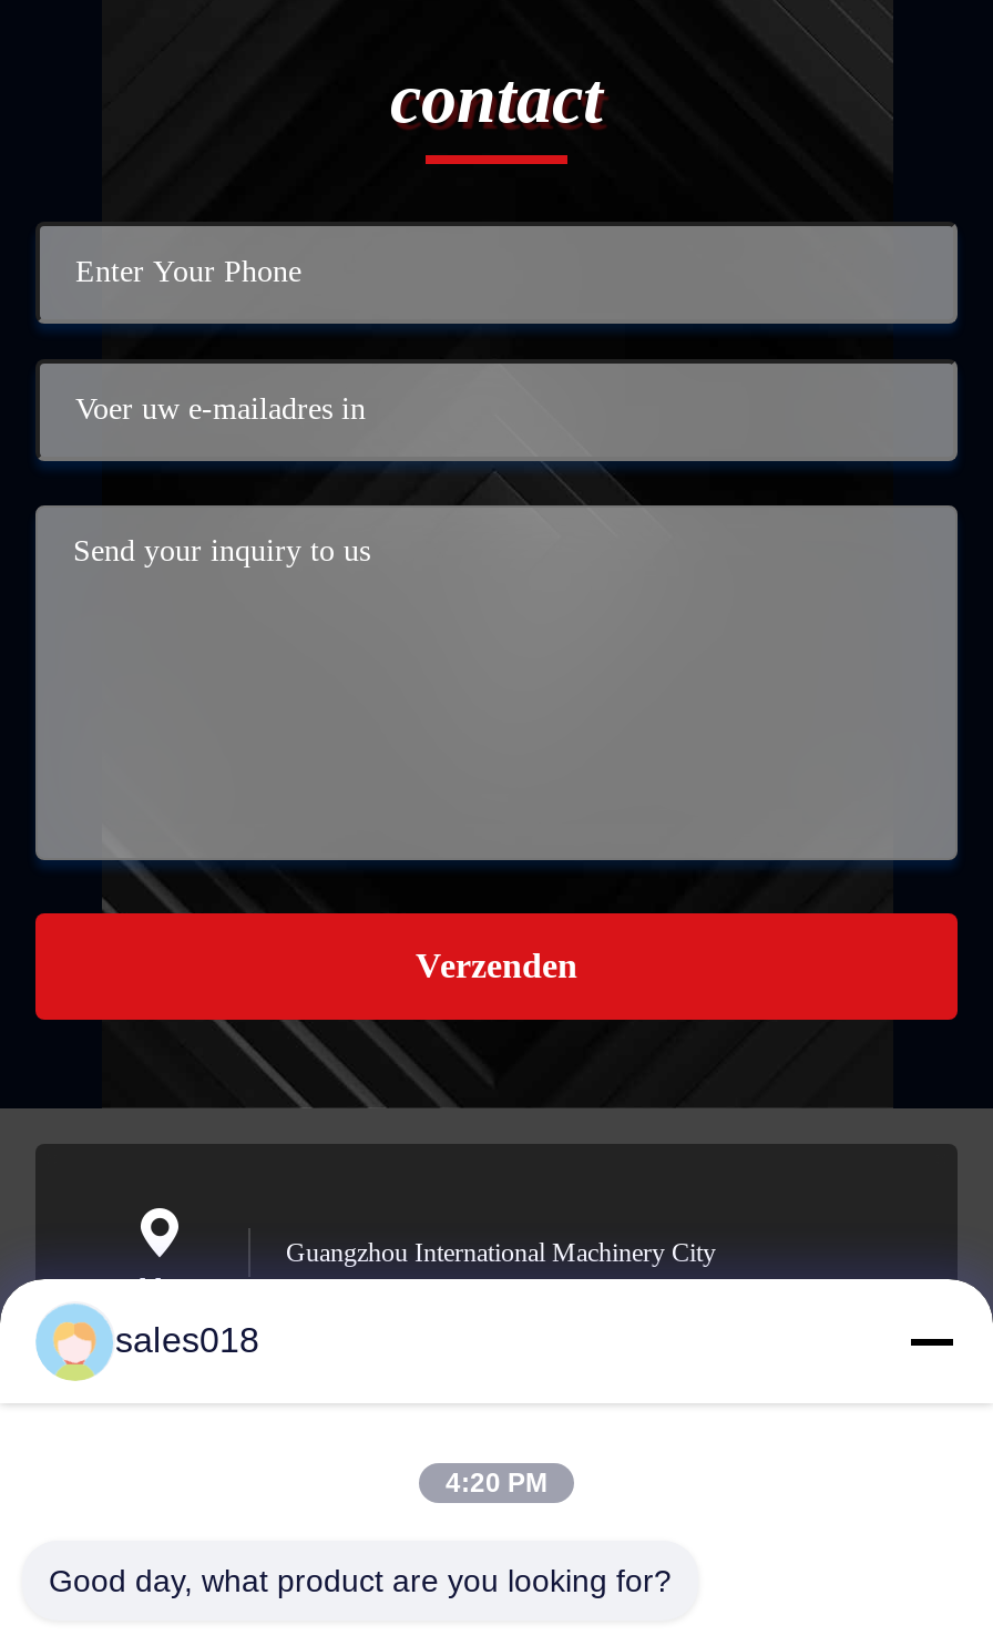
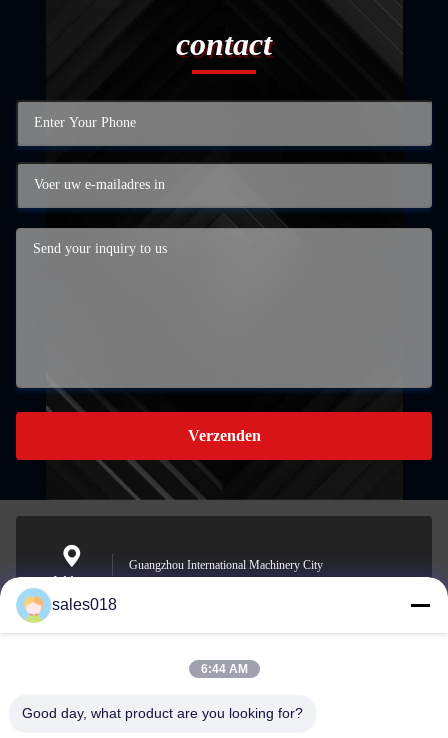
[446,1468,547,1499] 4:20 PM -> [200,662,247,676] 6:44 AM

